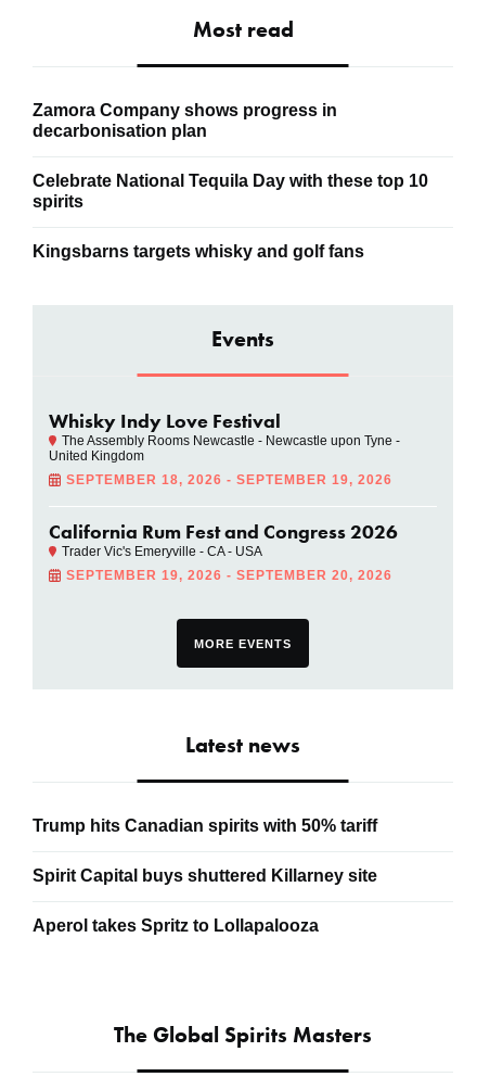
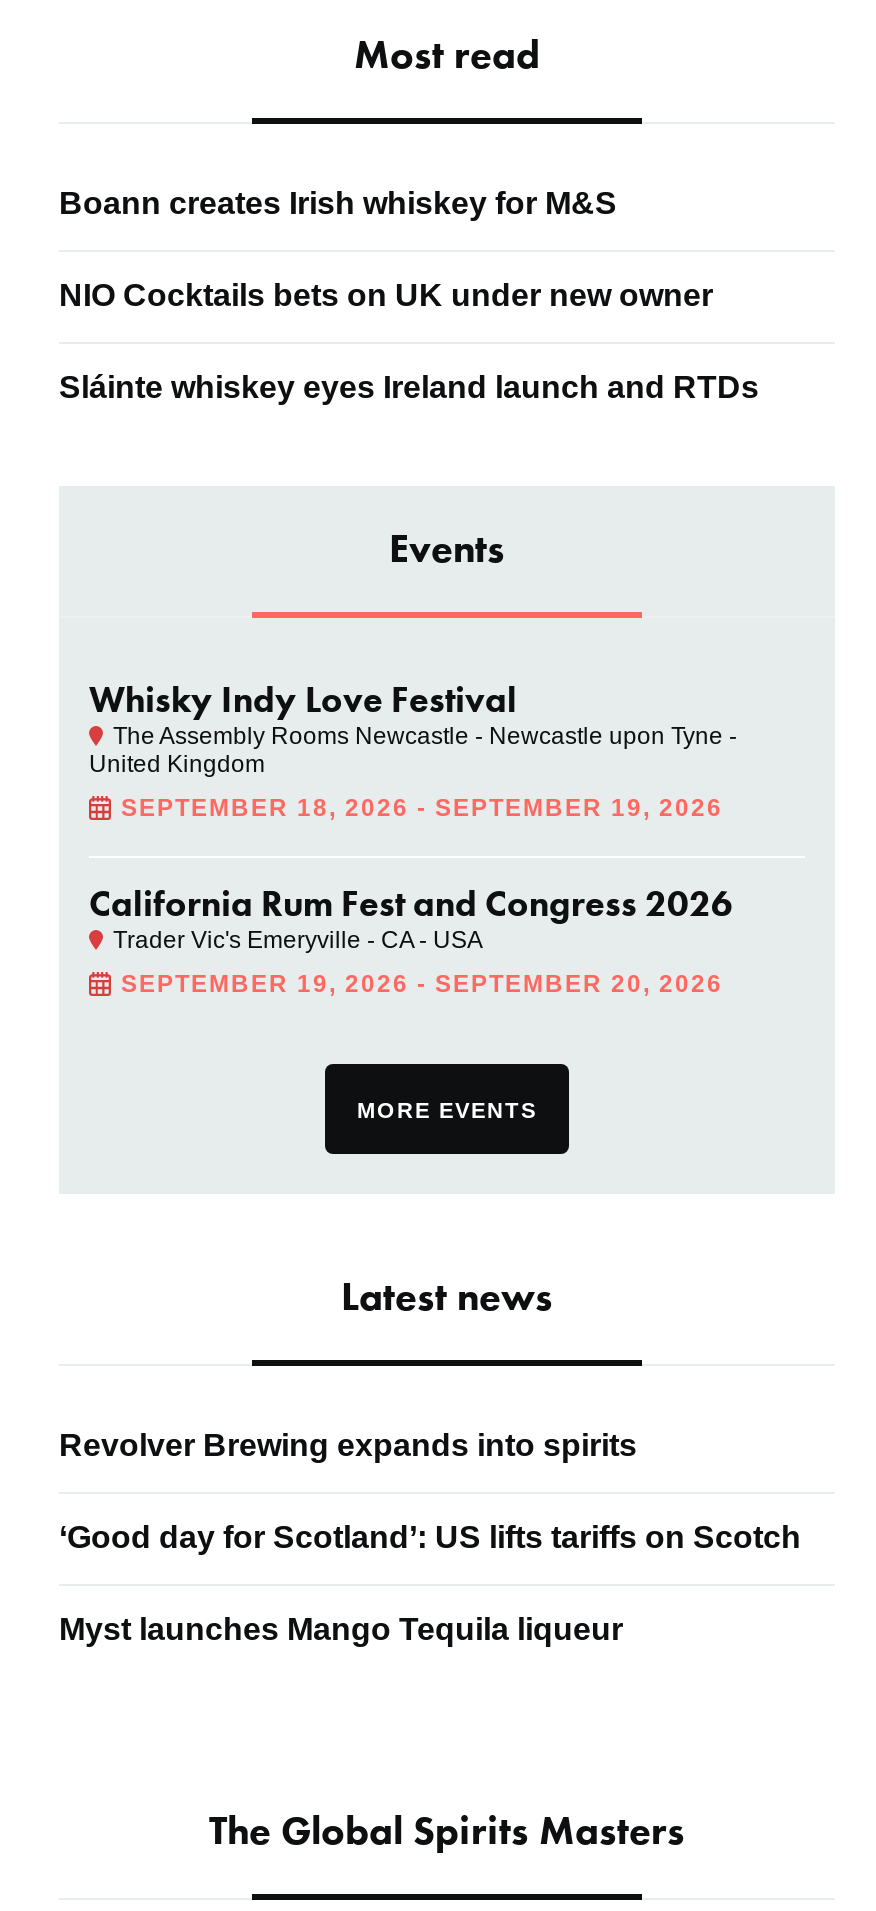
[33,101,337,140] Zamora Company shows progress in | decarbonisation plan -> [59,185,617,219] Boann creates Irish whiskey for M&S
[33,171,428,210] Celebrate National Tequila Day with these top 10 | spirits -> [59,277,713,311] NIO Cocktails bets on UK under new owner
[33,242,364,260] Kingsbarns targets whisky and golf fans -> [59,369,759,403] Sláinte whiskey eyes Ireland launch and RTDs
[33,816,377,834] Trump hits Canadian spirits with 50% tariff -> [59,1427,637,1461] Revolver Brewing expands into spirits
[33,866,377,884] Spirit Capital buys shuttered Killarney site -> [59,1519,801,1553] ‘Good day for Scotland’: US lifts tariffs on Scotch
[33,916,319,934] Aperol takes Spritz to Lollapalooza -> [59,1611,623,1645] Myst launches Mango Tequila liqueur

